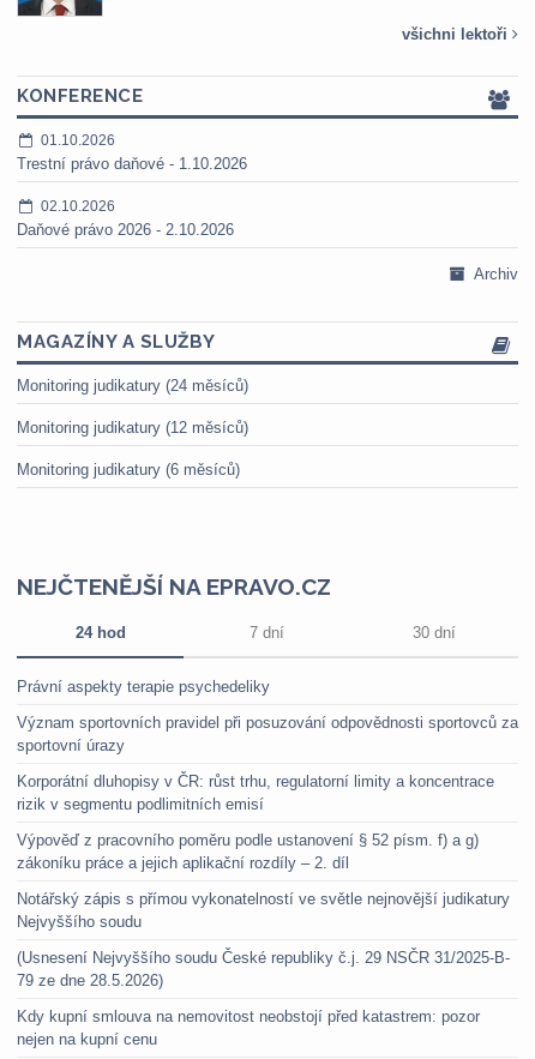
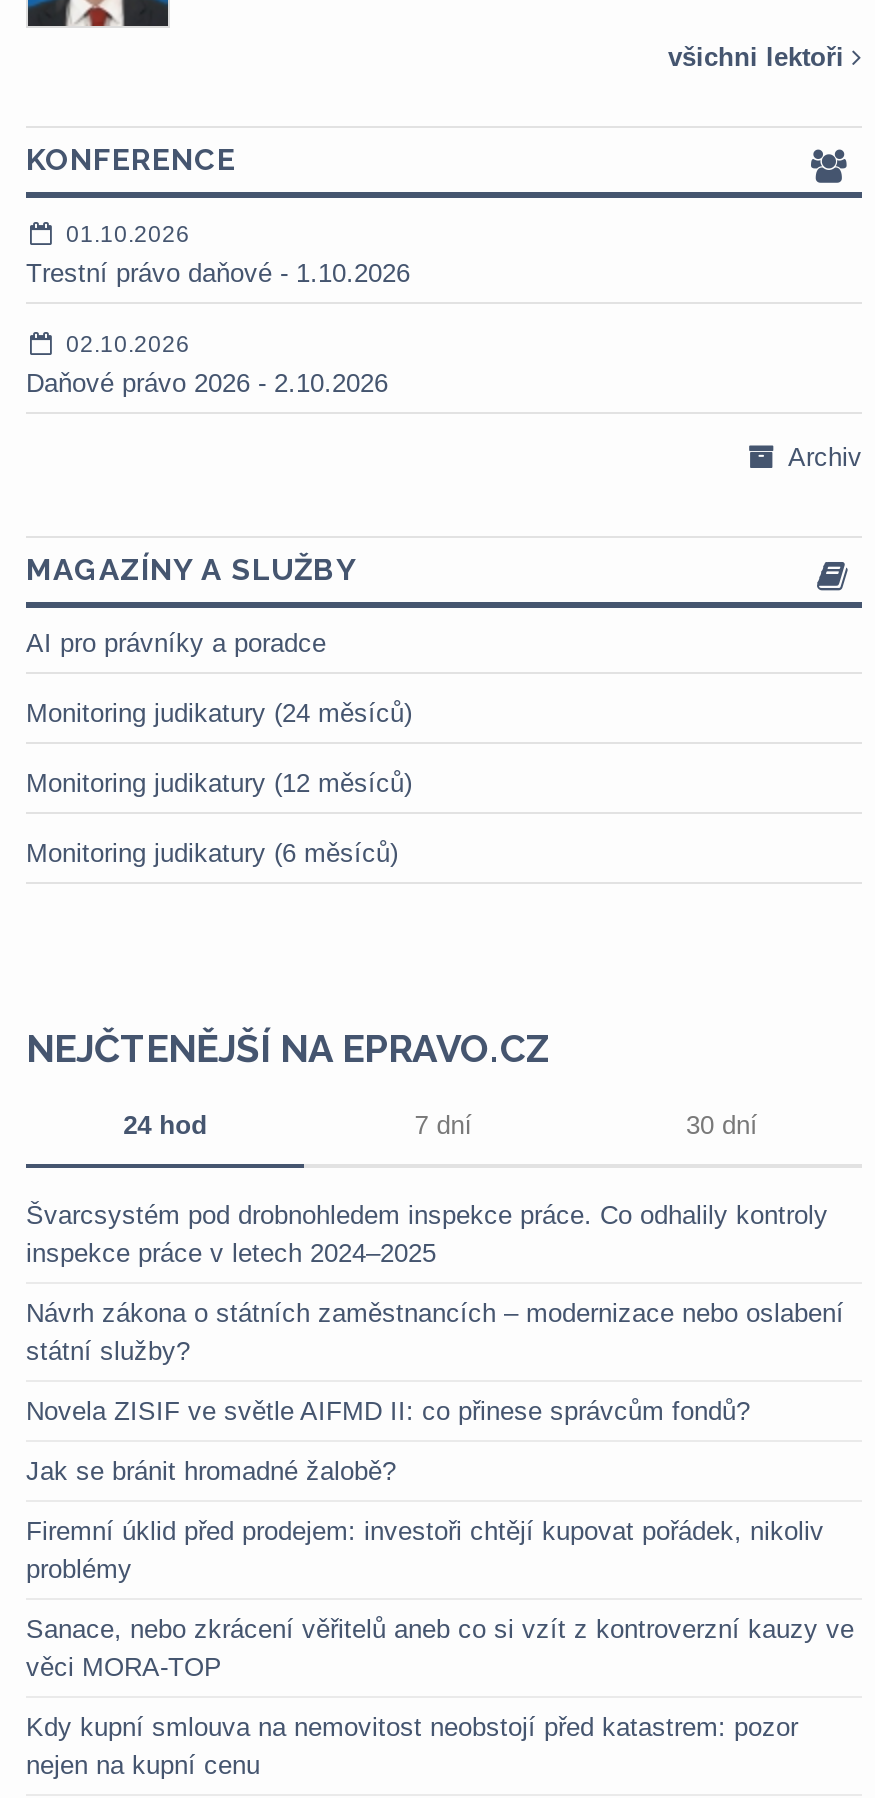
none -> [26,628,326,658] AI pro právníky a poradce
moved [17,377,456,642] -> [26,698,758,1140]: Monitoring judikatury (24 měsíců) | Monitoring judikatury (12 měsíců) | Monitoring judikatury (6 měsíců) | NEJČTENĚJŠÍ NA EPRAVO.CZ | 24 hod | 7 dní | 30 dní
[17,678,270,696] Právní aspekty terapie psychedeliky -> [26,1200,828,1268] Švarcsystém pod drobnohledem inspekce práce. Co odhalily kontroly | inspekce práce v letech 2024–2025
[17,714,518,754] Význam sportovních pravidel při posuzování odpovědnosti sportovců za | sportovní úrazy -> [26,1298,844,1366] Návrh zákona o státních zaměstnancích – modernizace nebo oslabení | státní služby?
[17,772,494,813] Korporátní dluhopisy v ČR: růst trhu, regulatorní limity a koncentrace | rizik v segmentu podlimitních emisí -> [26,1396,750,1426] Novela ZISIF ve světle AIFMD II: co přinese správcům fondů?
[17,831,479,872] Výpověď z pracovního poměru podle ustanovení § 52 písm. f) a g) | zákoníku práce a jejich aplikační rozdíly – 2. díl -> [26,1456,396,1486] Jak se bránit hromadné žalobě?
[17,890,510,931] Notářský zápis s přímou vykonatelností ve světle nejnovější judikatury | Nejvyššího soudu -> [26,1516,824,1584] Firemní úklid před prodejem: investoři chtějí kupovat pořádek, nikoliv | problémy
[17,949,510,989] (Usnesení Nejvyššího soudu České republiky č.j. 29 NSČR 31/2025-B- | 79 ze dne 28.5.2026) -> [26,1614,854,1682] Sanace, nebo zkrácení věřitelů aneb co si vzít z kontroverzní kauzy ve | věci MORA-TOP

